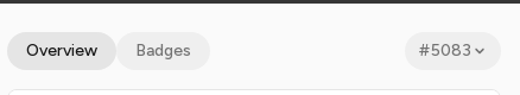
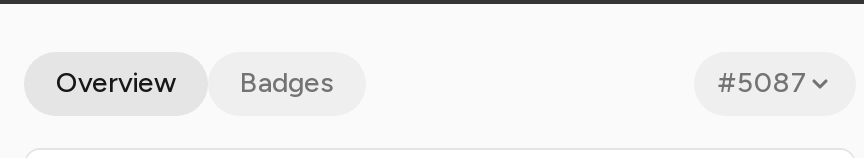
[419,40,473,61] #5083 -> [718,66,808,100] #5087

